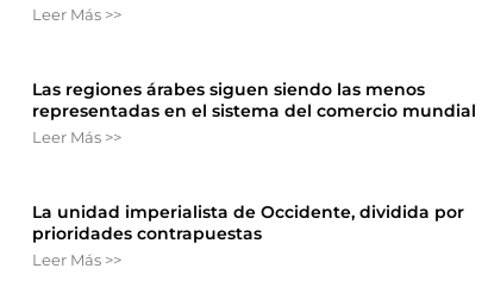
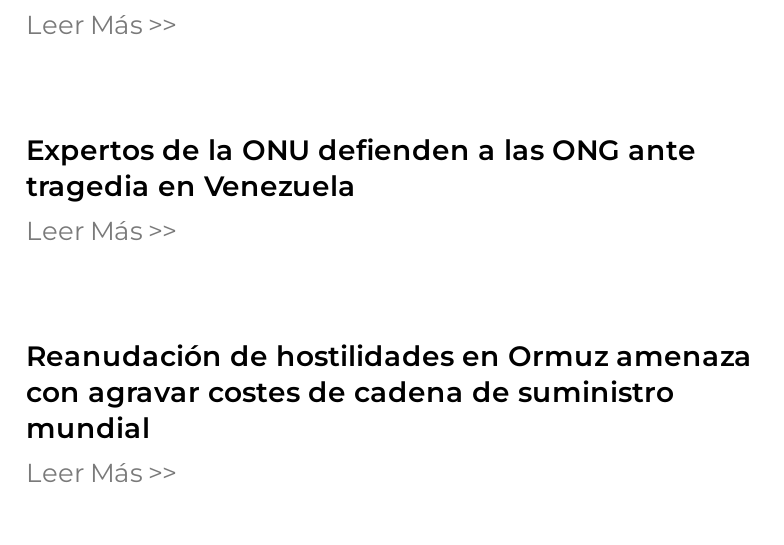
[32,78,476,121] Las regiones árabes siguen siendo las menos | representadas en el sistema del comercio mundial -> [26,131,696,203] Expertos de la ONU defienden a las ONG ante | tragedia en Venezuela
[32,201,464,244] La unidad imperialista de Occidente, dividida por | prioridades contrapuestas -> [26,337,752,445] Reanudación de hostilidades en Ormuz amenaza | con agravar costes de cadena de suministro | mundial

